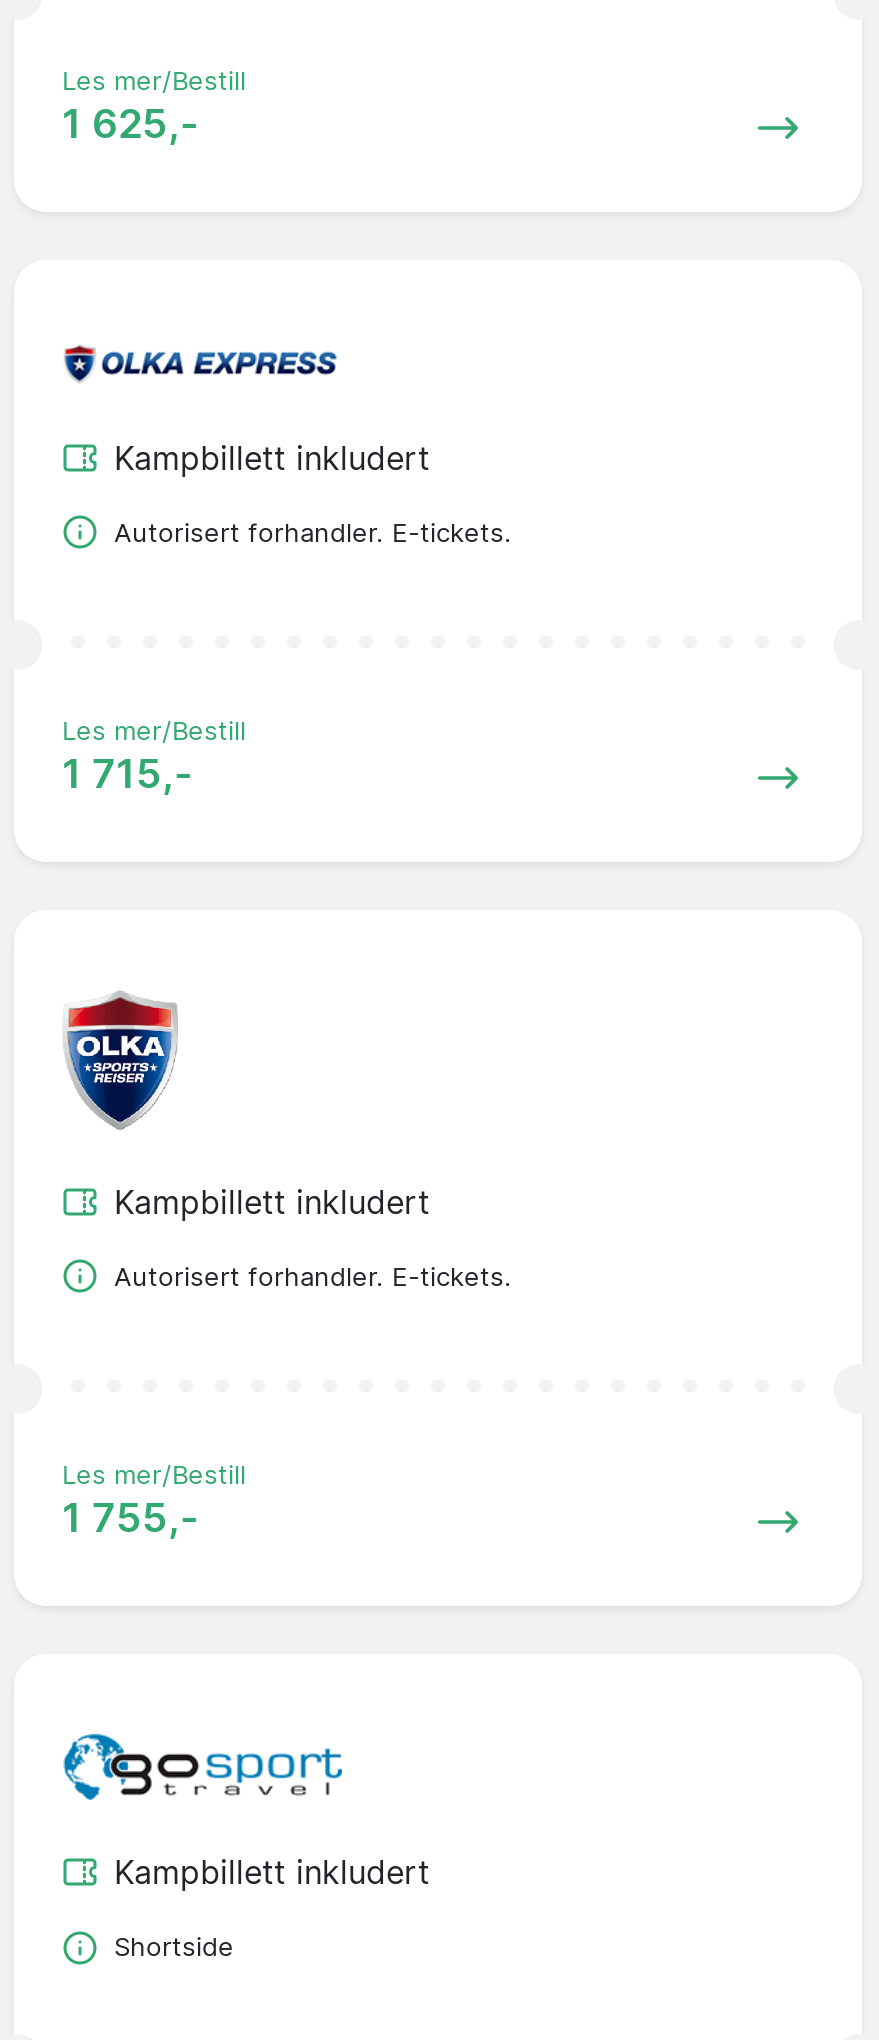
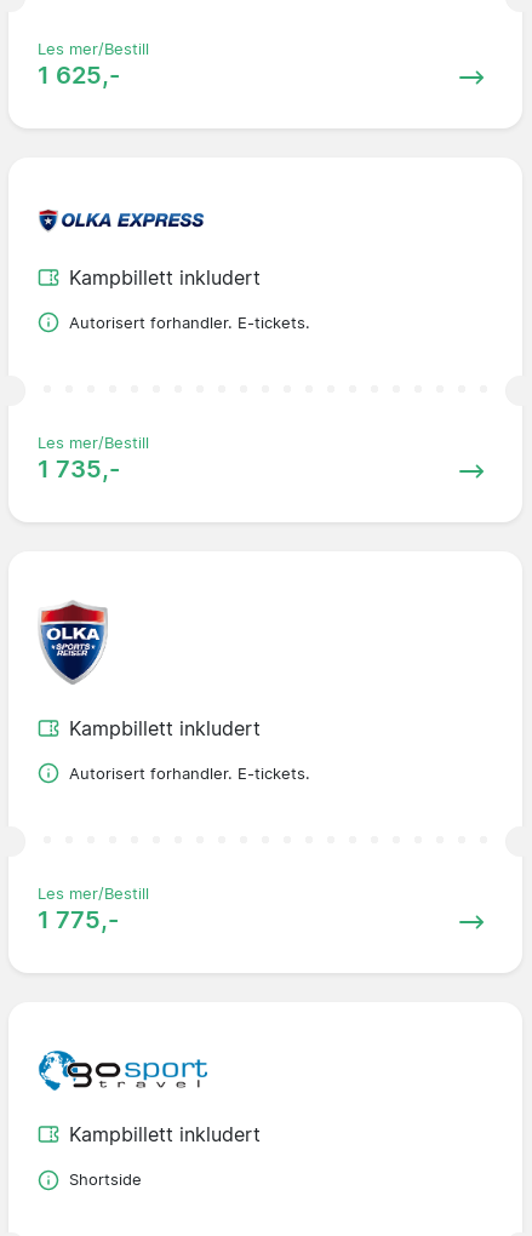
[62,749,192,797] 1 715,- -> [38,454,120,483] 1 735,-
[62,1493,198,1541] 1 755,- -> [38,905,119,934] 1 775,-

